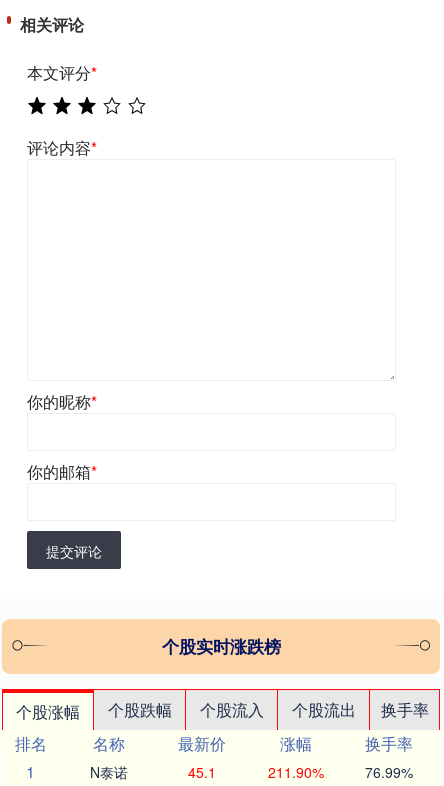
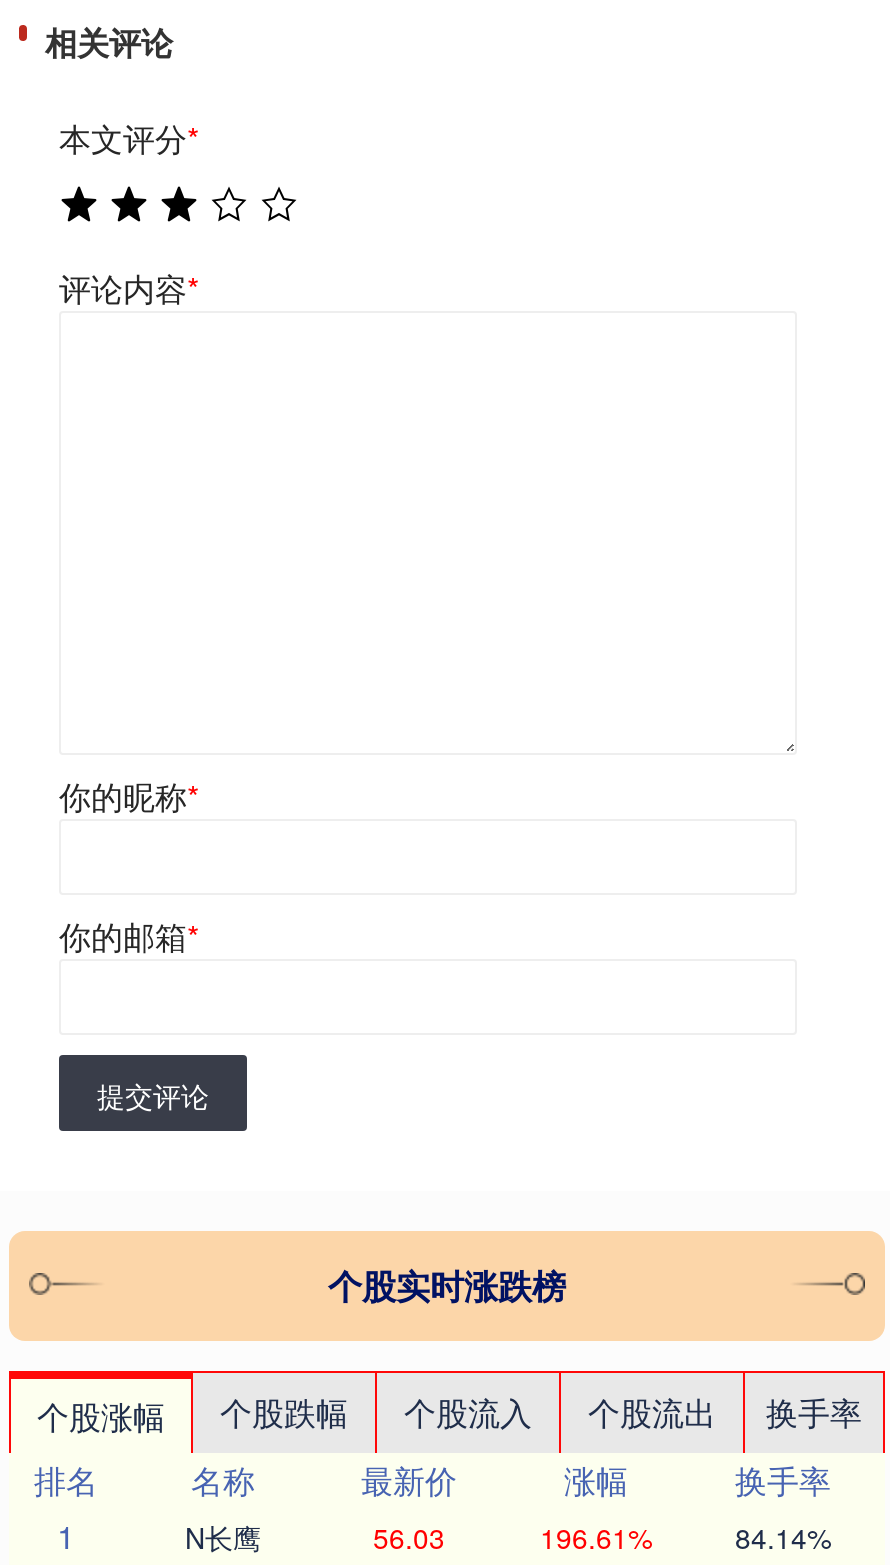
[90,762,128,782] N泰诺 -> [185,1517,261,1557] N长鹰
[188,762,216,782] 45.1 -> [373,1517,445,1557] 56.03
[267,762,323,782] 211.90% -> [540,1517,652,1557] 196.61%
[365,762,413,782] 76.99% -> [735,1517,831,1557] 84.14%

